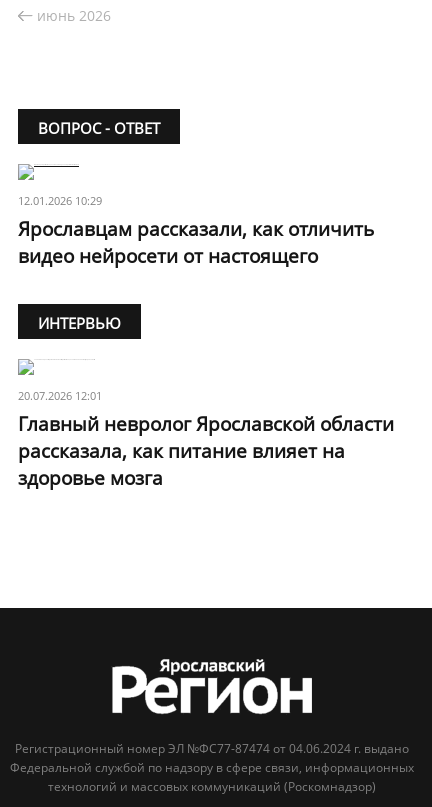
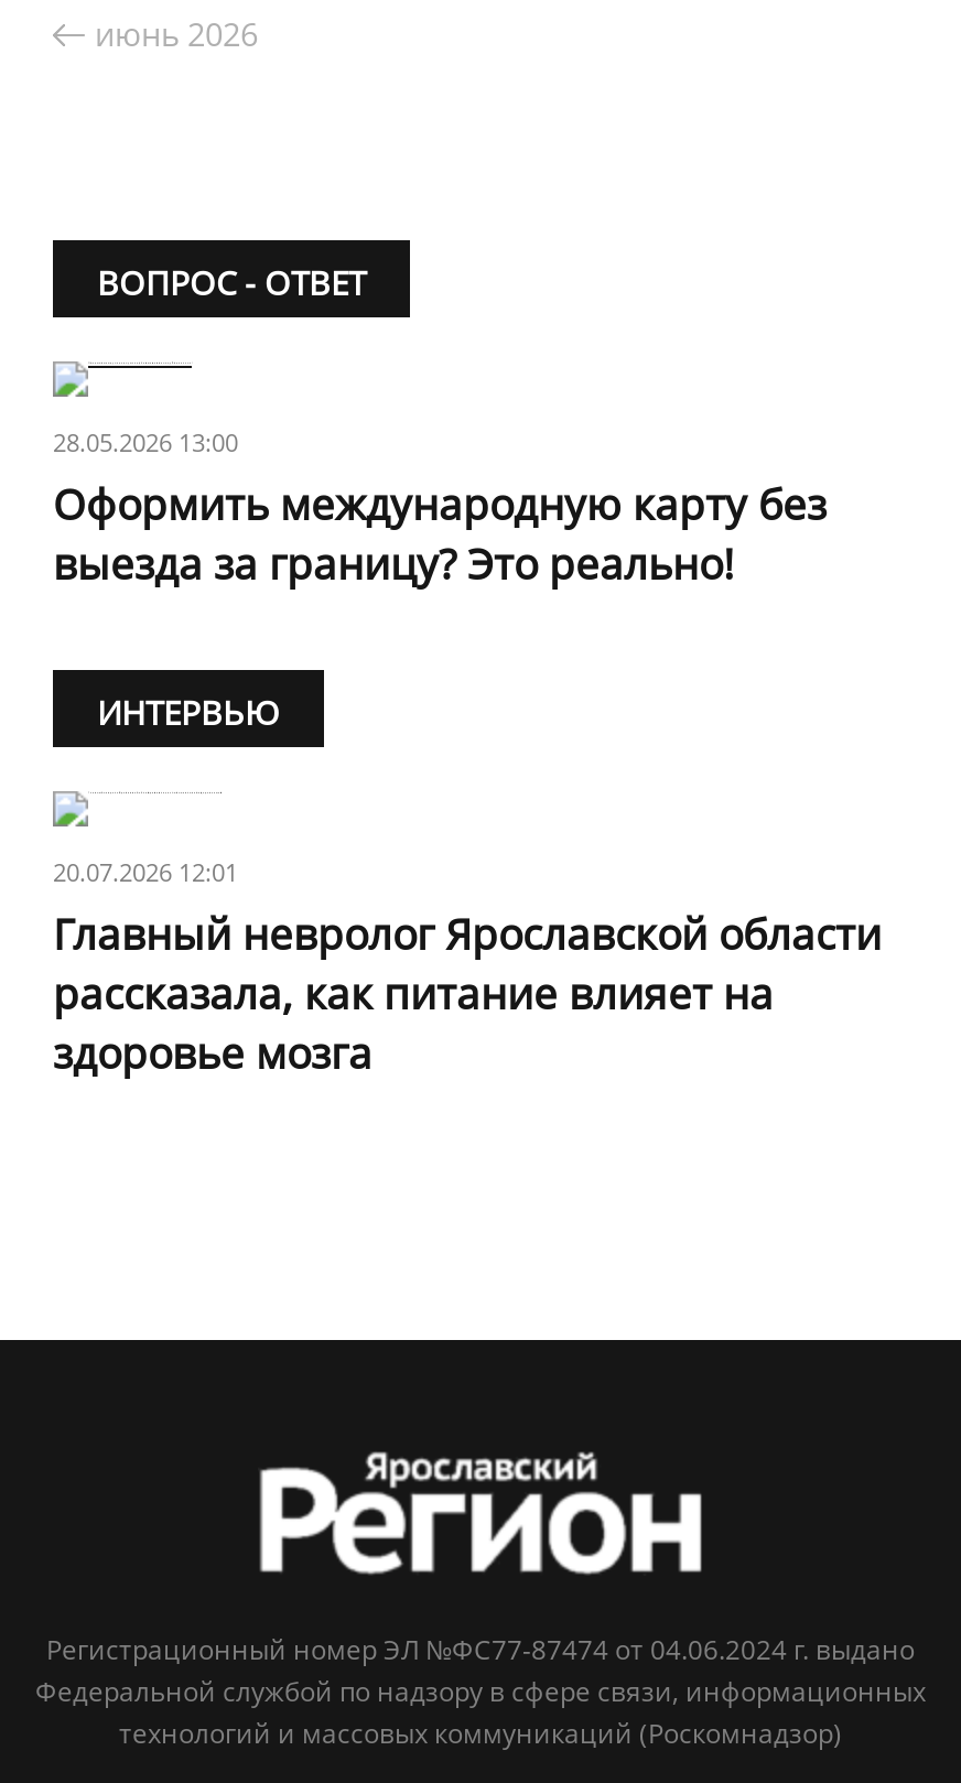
[18,193,374,269] 12.01.2026 10:29 | Ярославцам рассказали, как отличить | видео нейросети от настоящего -> [53,425,827,593] 28.05.2026 13:00 | Оформить международную карту без | выезда за границу? Это реально!

